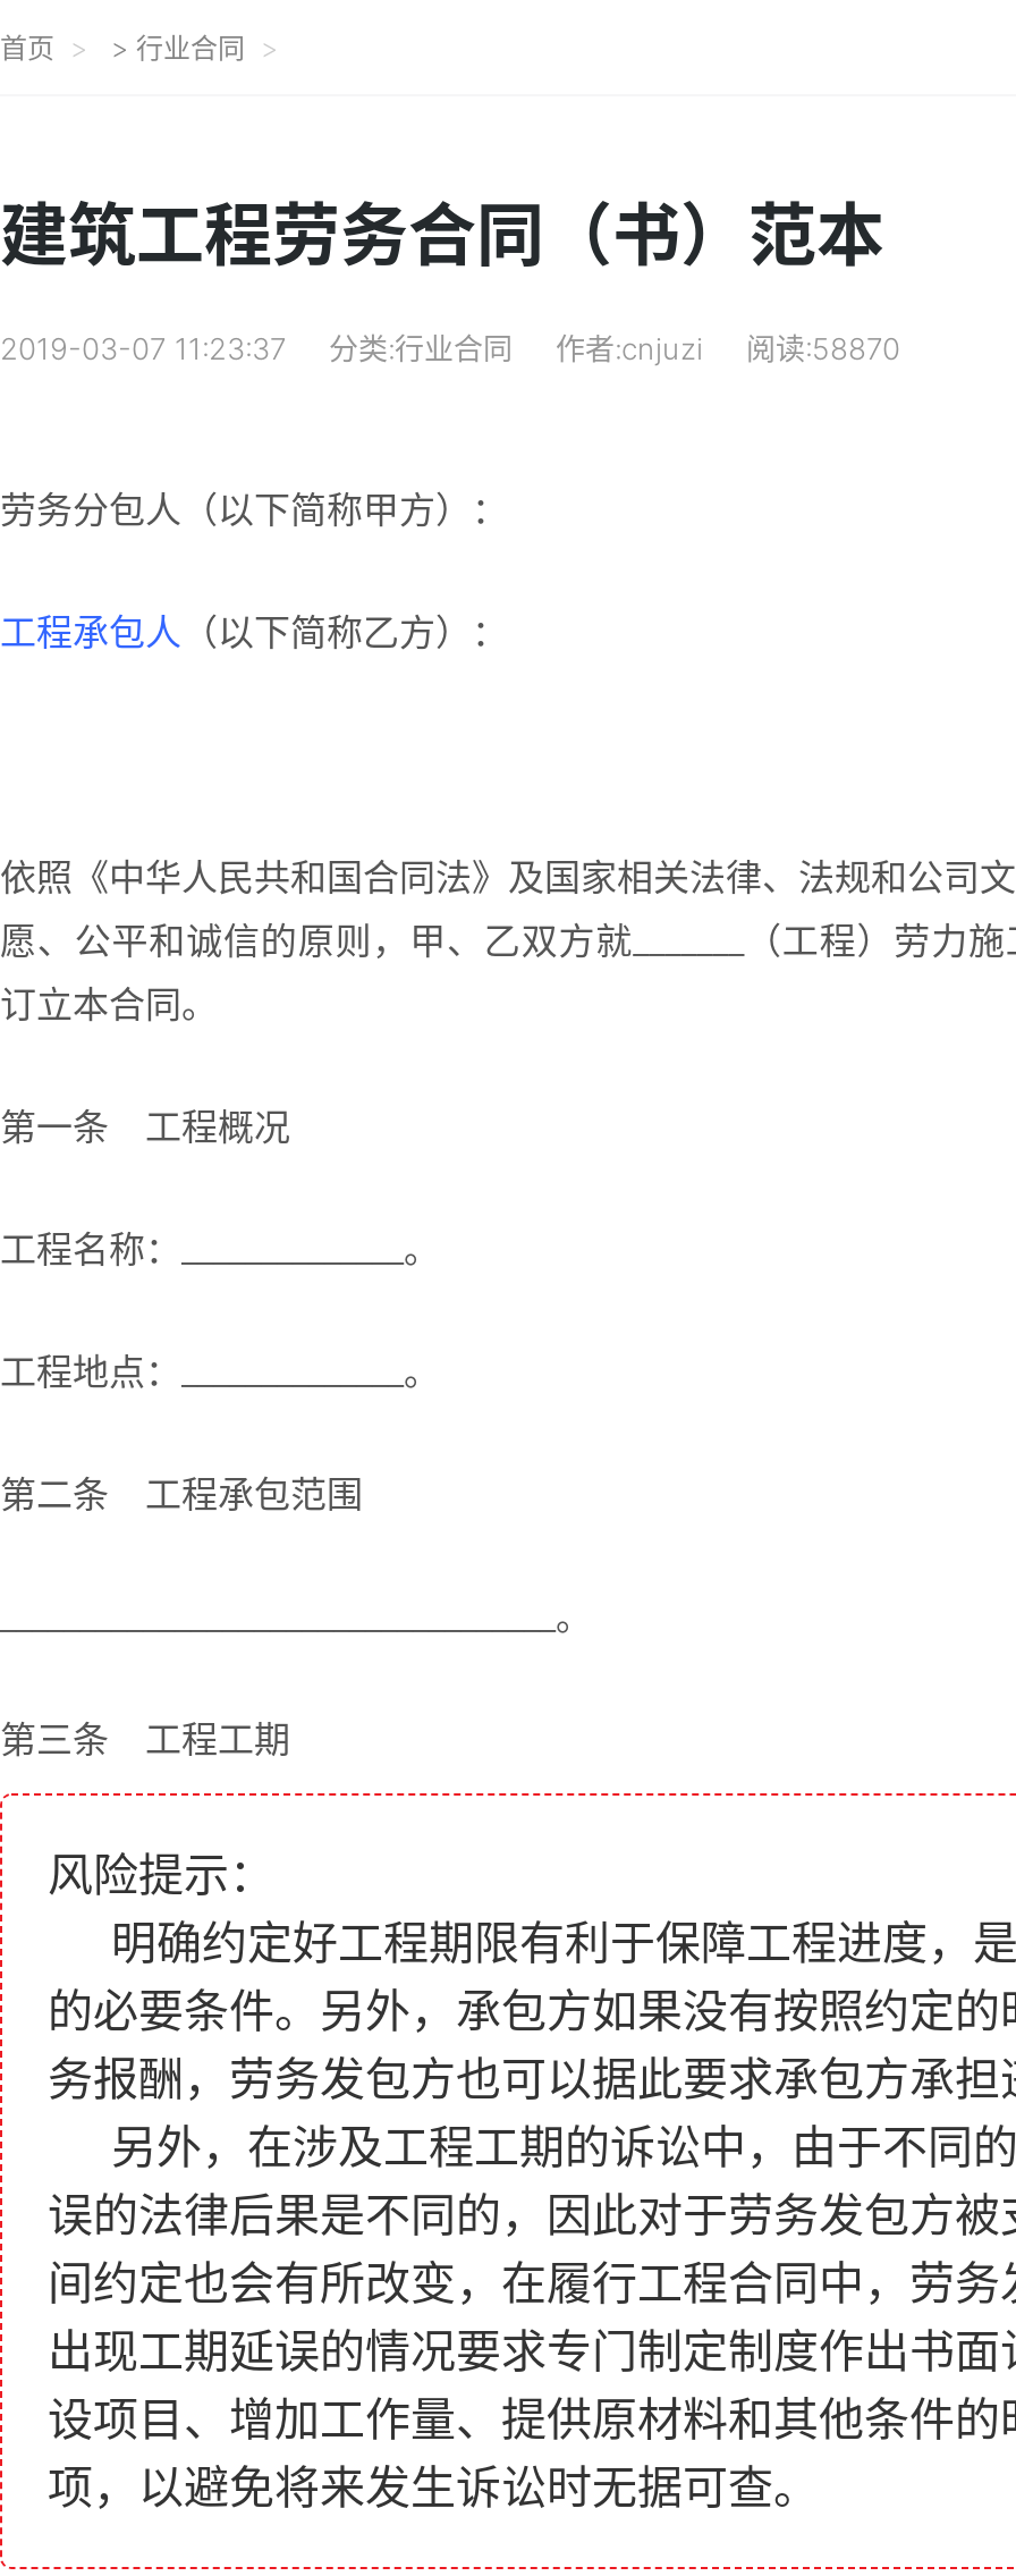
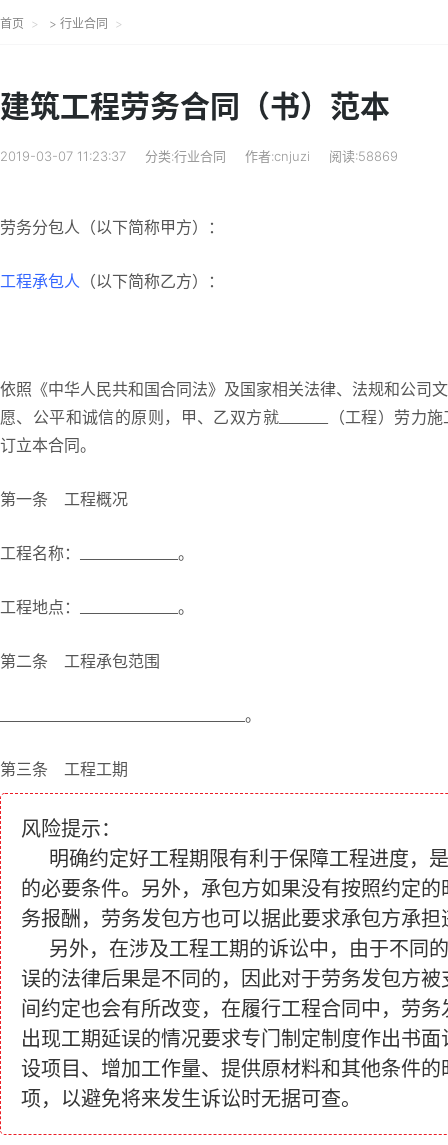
[0,331,900,367] 2019-03-07 11:23:37 分类:行业合同 作者:cnjuzi 阅读:58870 -> [0,148,398,164] 2019-03-07 11:23:37 分类:行业合同 作者:cnjuzi 阅读:58869

